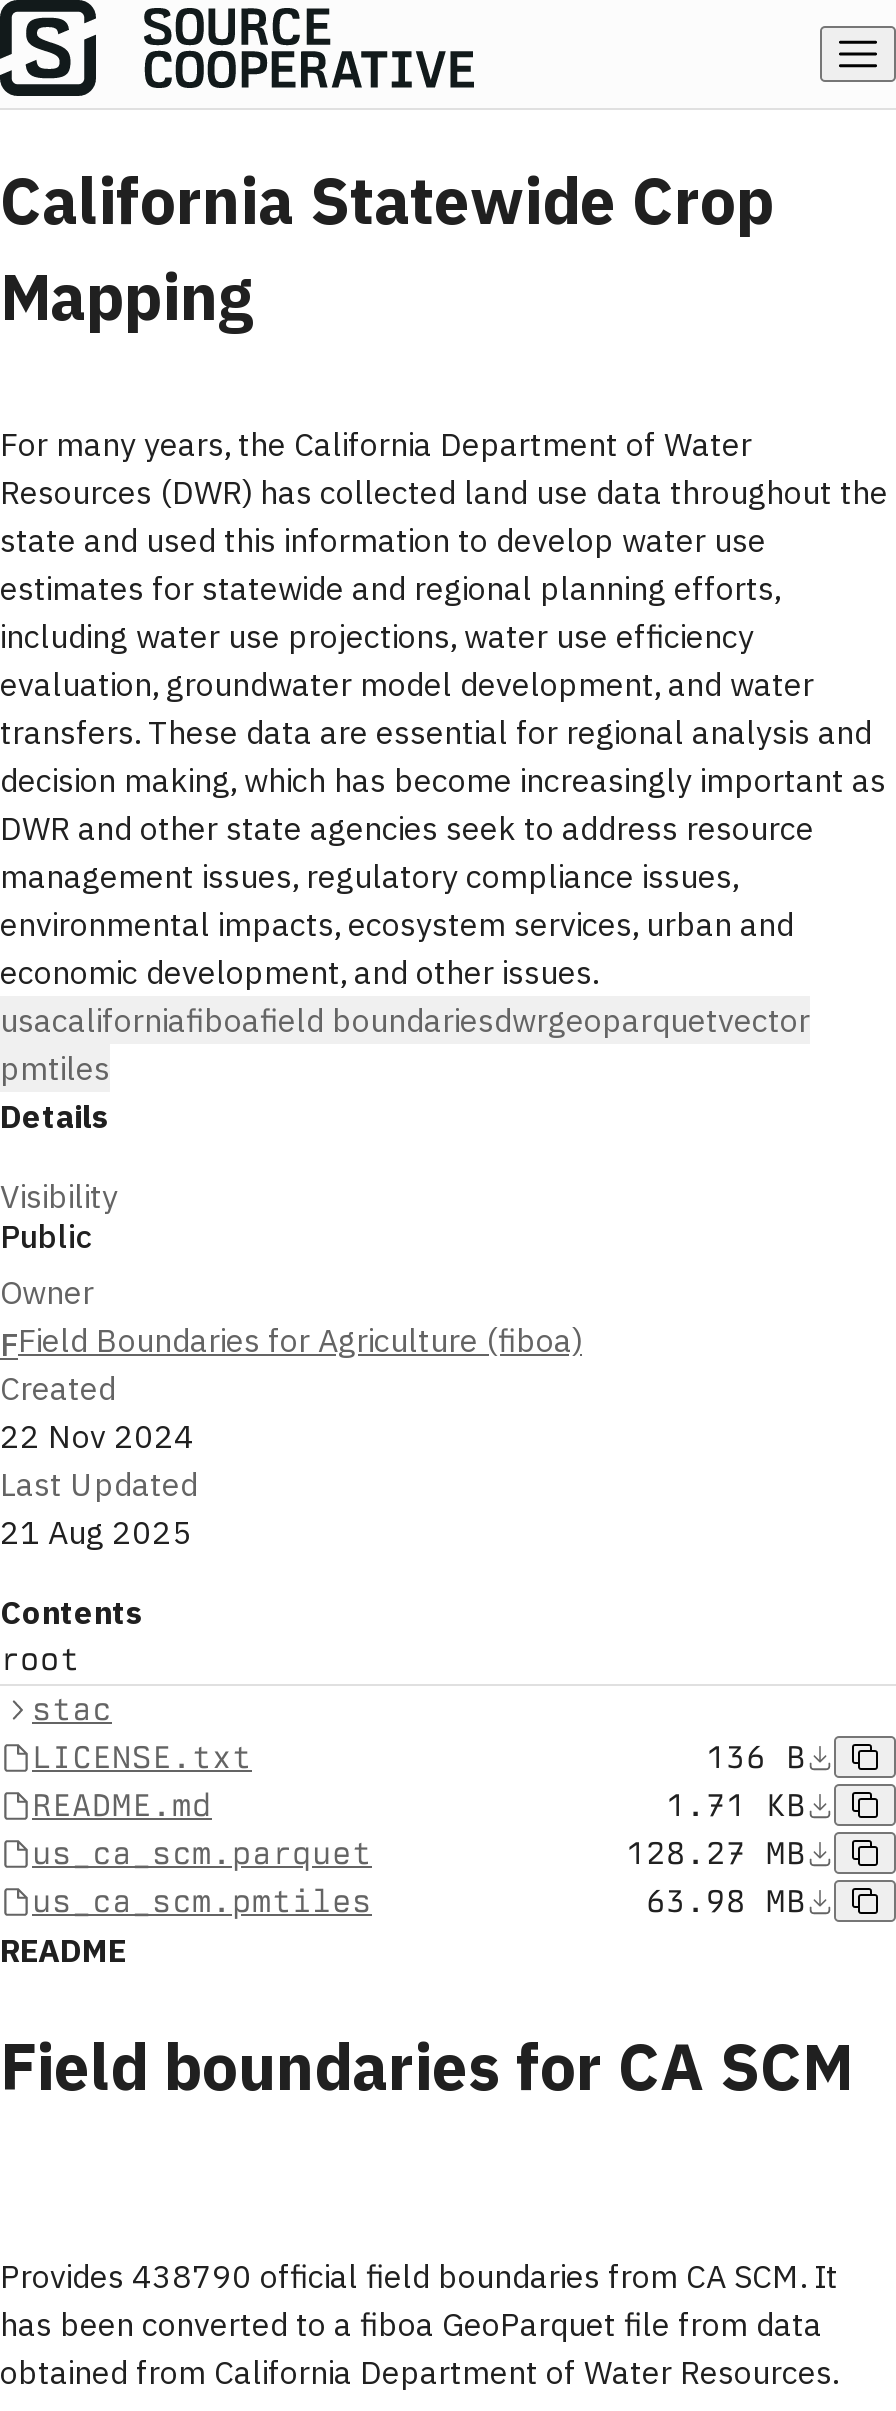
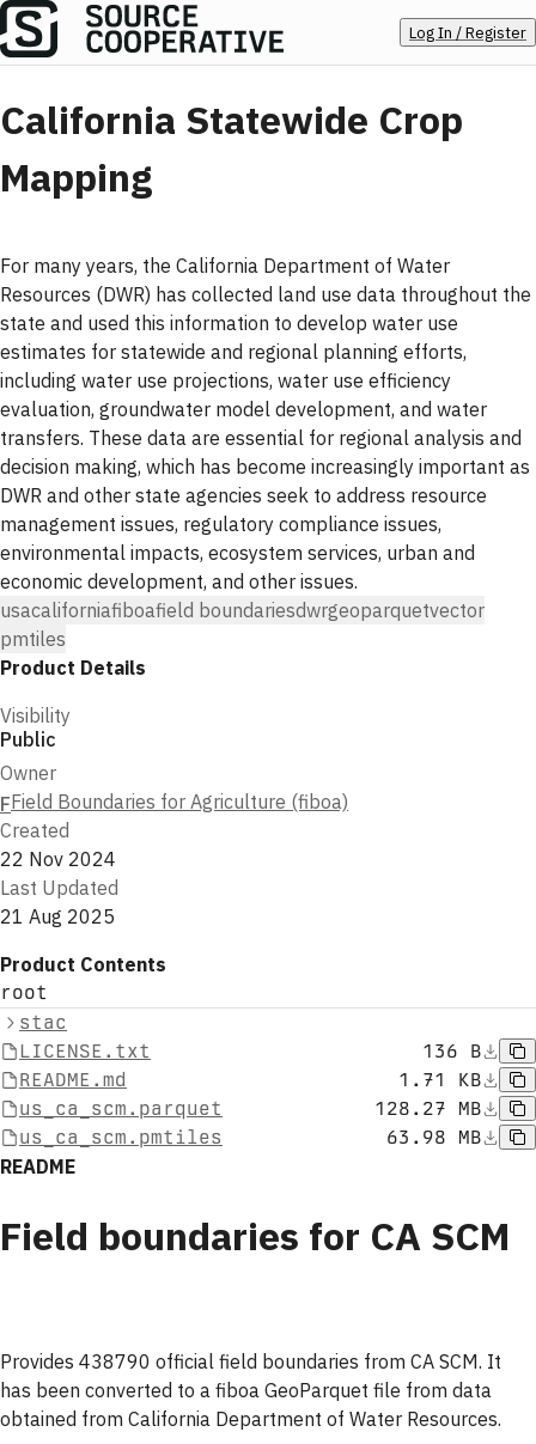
none -> [409,22,526,43] Log In / Register
[0,1096,110,1136] Details -> [0,655,146,679] Product Details
[0,1592,144,1632] Contents -> [0,952,166,976] Product Contents

